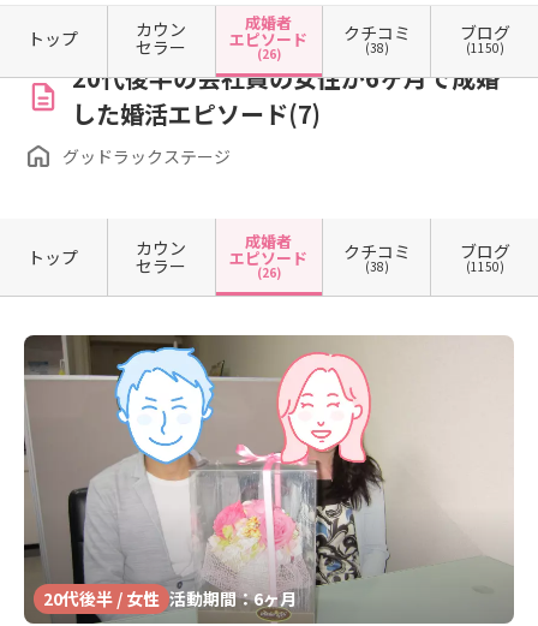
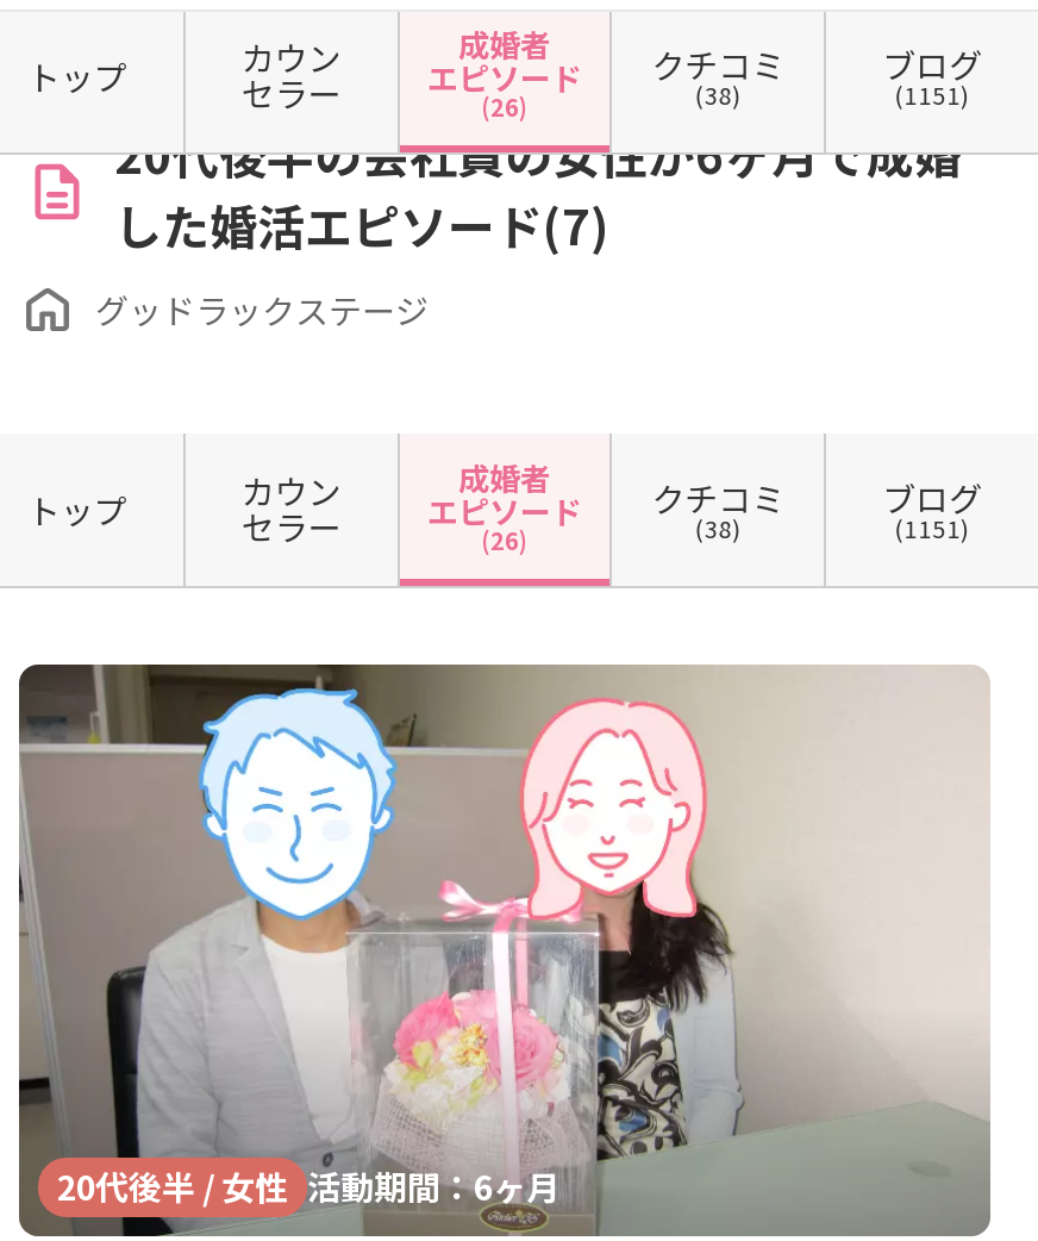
[465,38,504,56] (1150) -> [894,75,970,111] (1151)
[465,257,504,275] (1150) -> [894,509,970,544] (1151)

